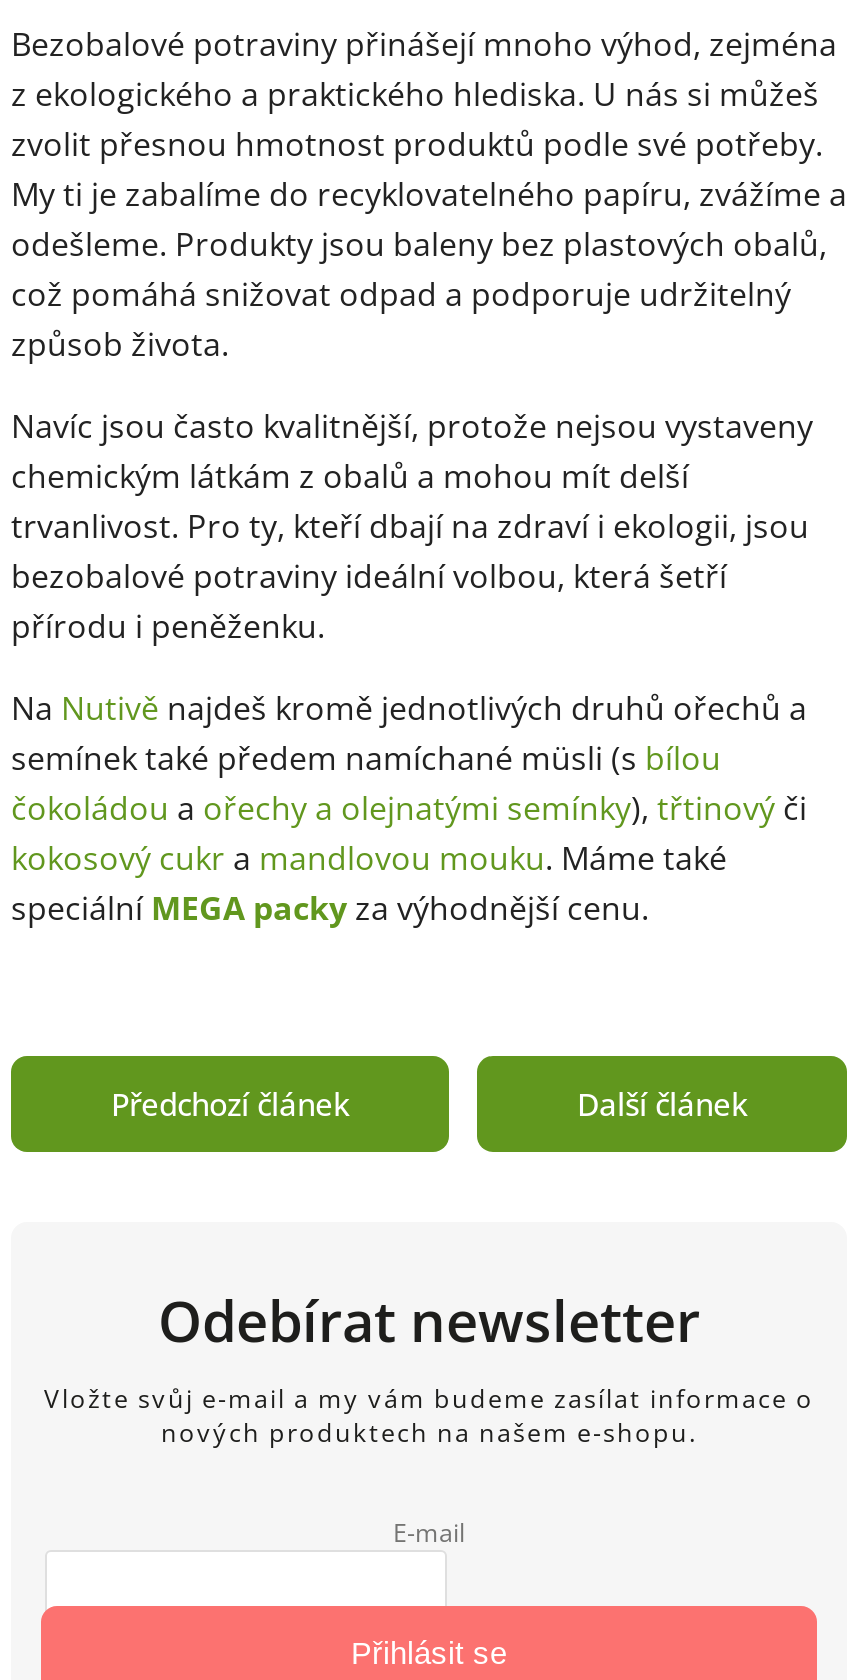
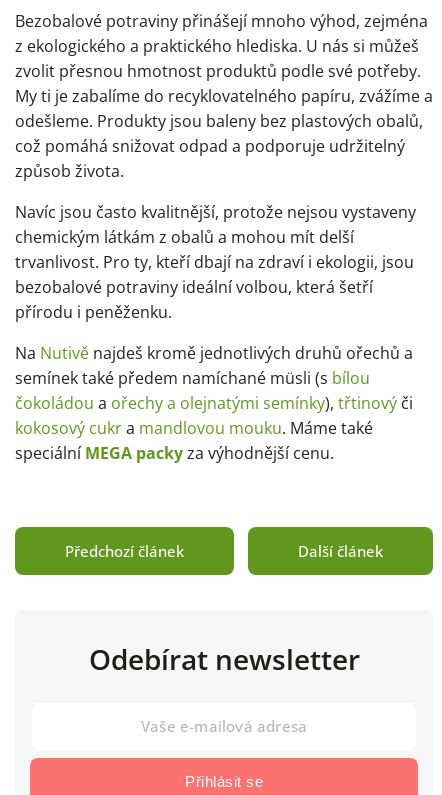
[44,1383,814,1551] Vložte svůj e-mail a my vám budeme zasílat informace o | nových produktech na našem e-shopu. | E-mail -> none

